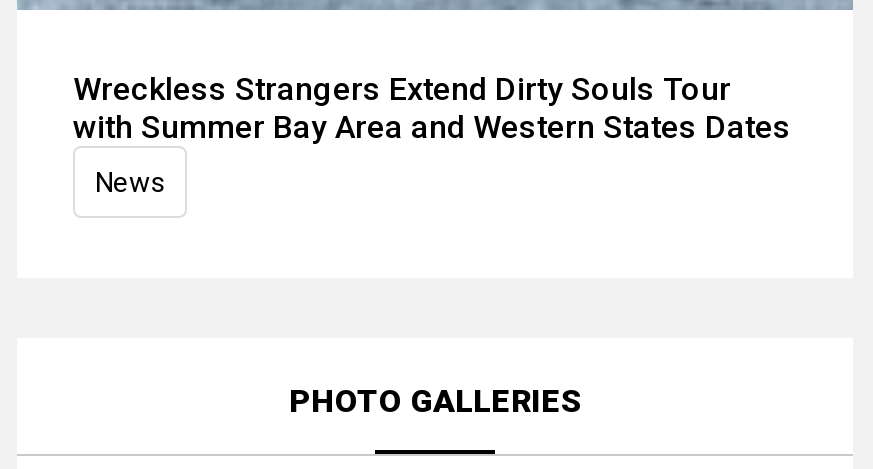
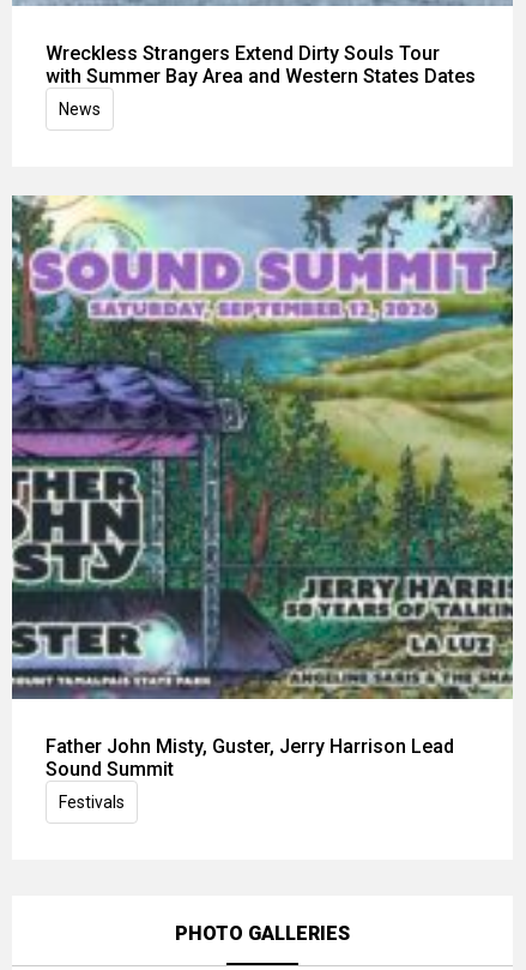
none -> [11,194,514,811] [image] | Father John Misty, Guster, Jerry Harrison Lead | Sound Summit | Festivals

